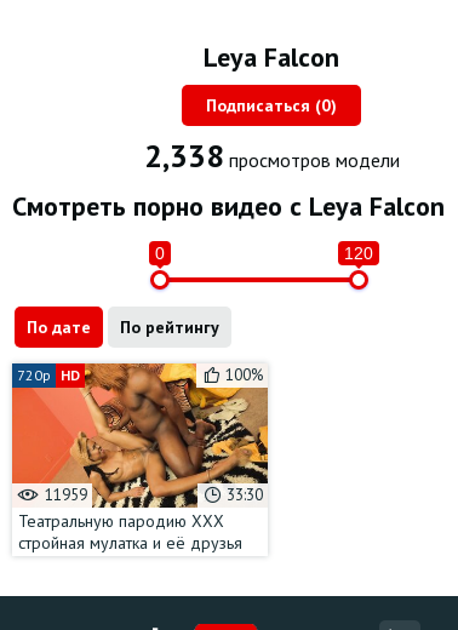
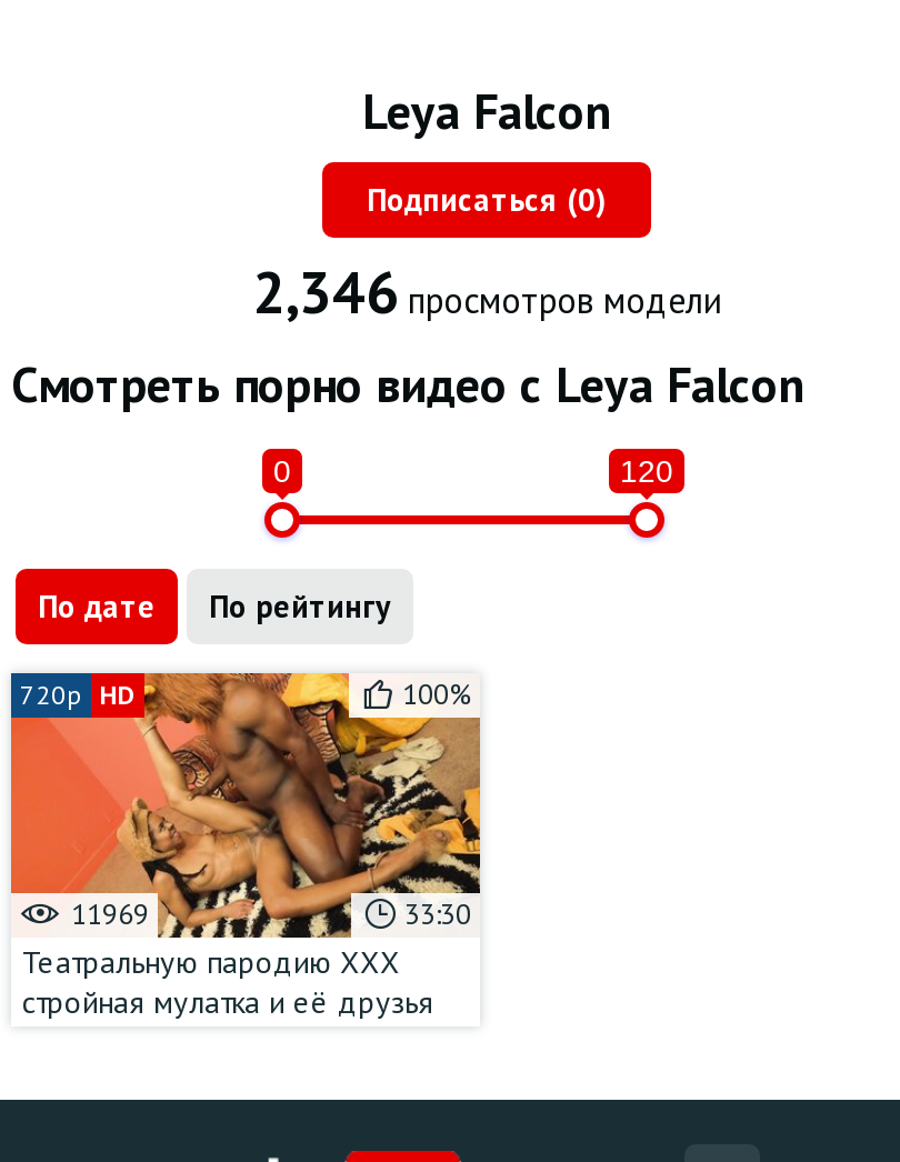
[144,136,399,176] 2,338 просмотров модели -> [252,256,721,329] 2,346 просмотров модели
[41,484,87,505] 11959 -> [64,895,149,932] 11969

